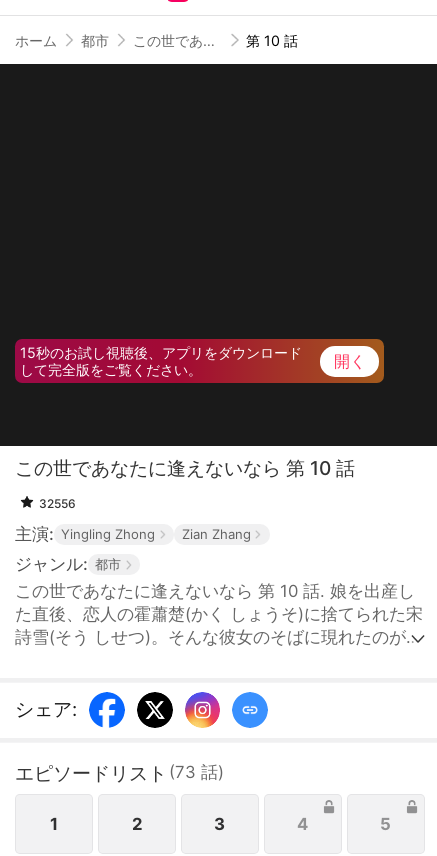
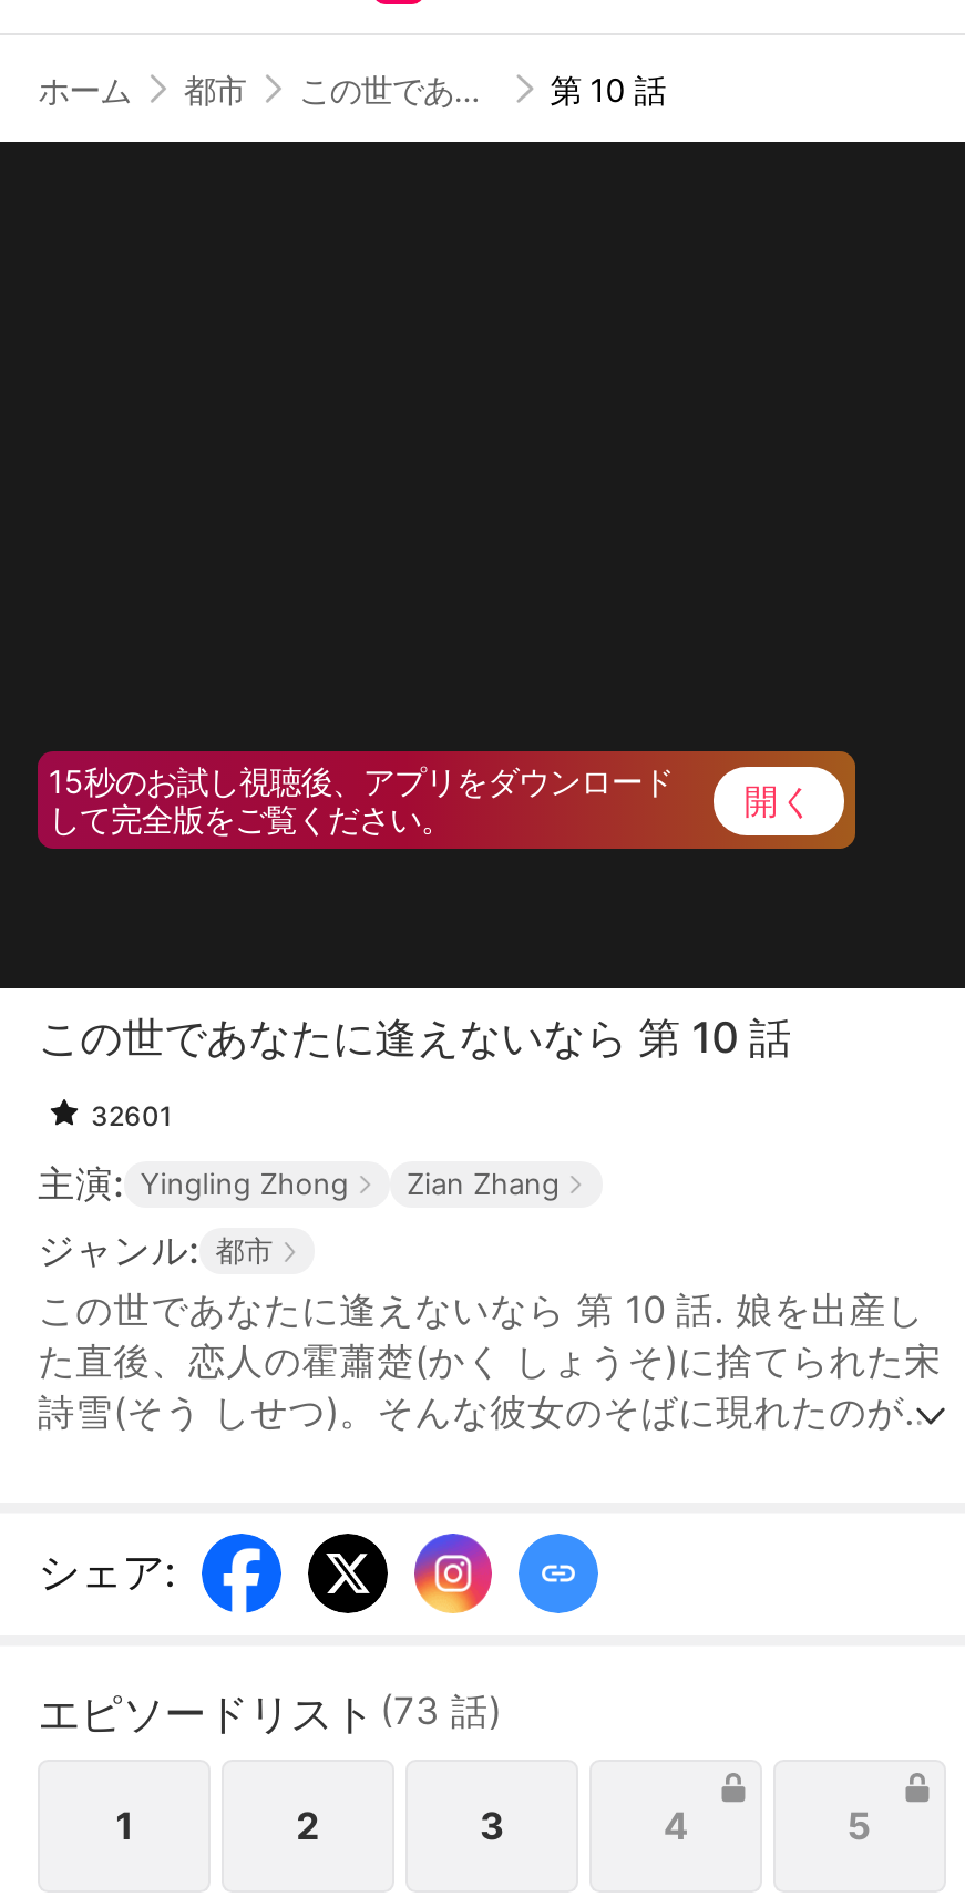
[39,496,76,511] 32556 -> [91,1099,173,1132] 32601

